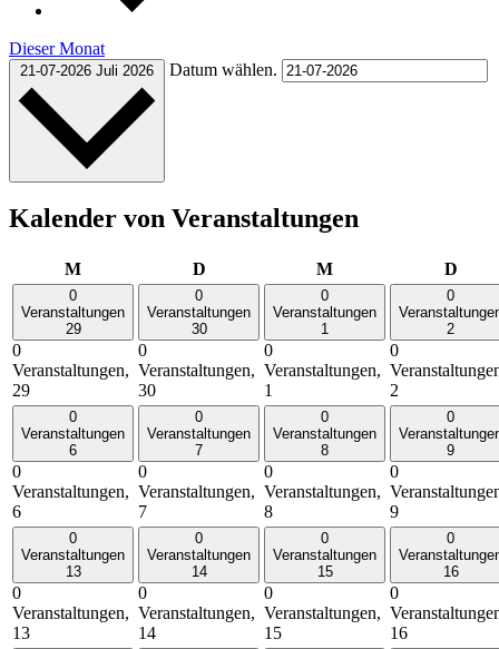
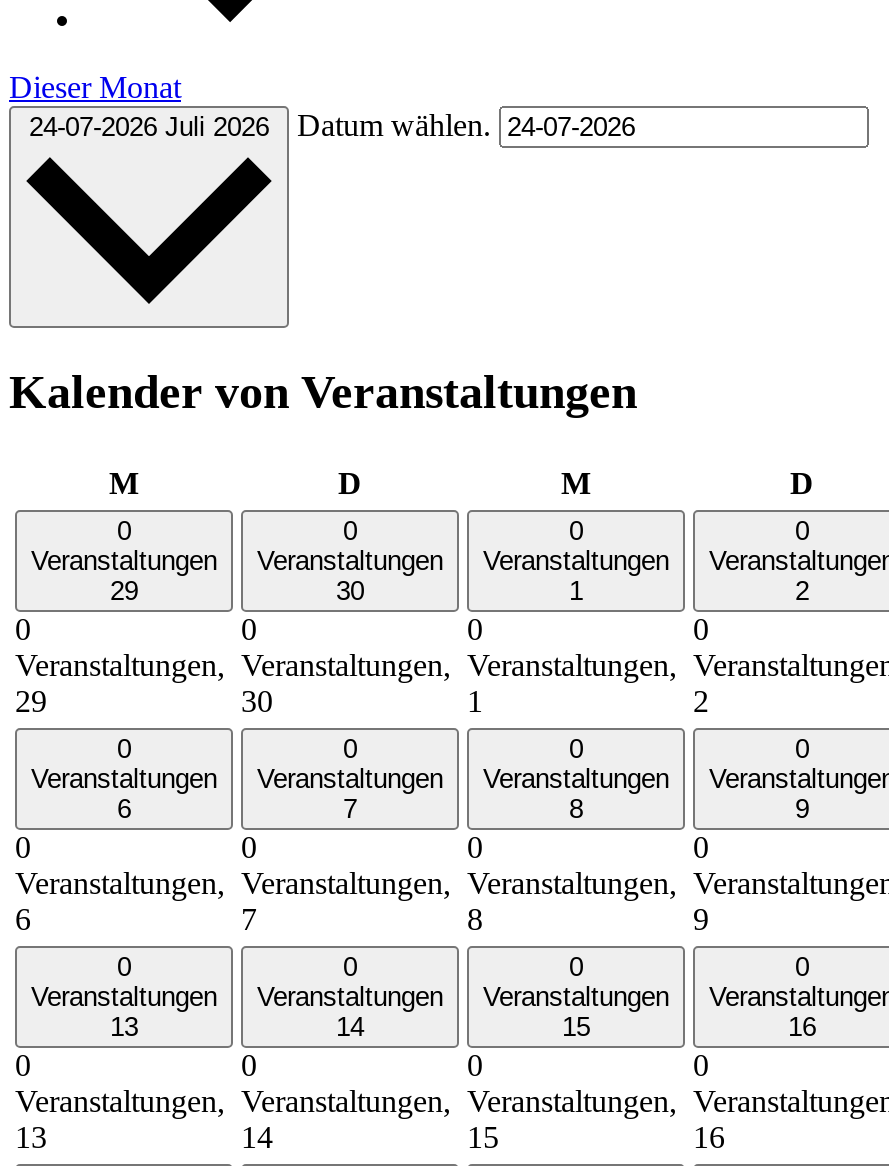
[20,60,282,79] 21-07-2026 Juli 2026 Datum wählen. -> [29,107,499,141] 24-07-2026 Juli 2026 Datum wählen.

